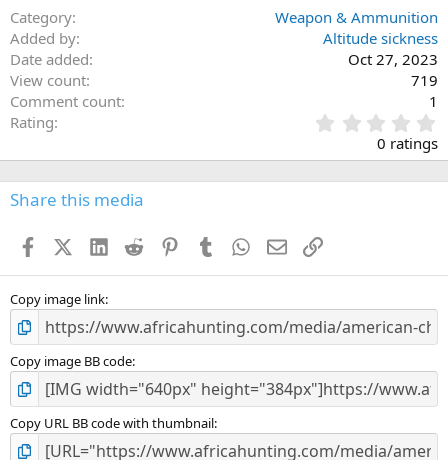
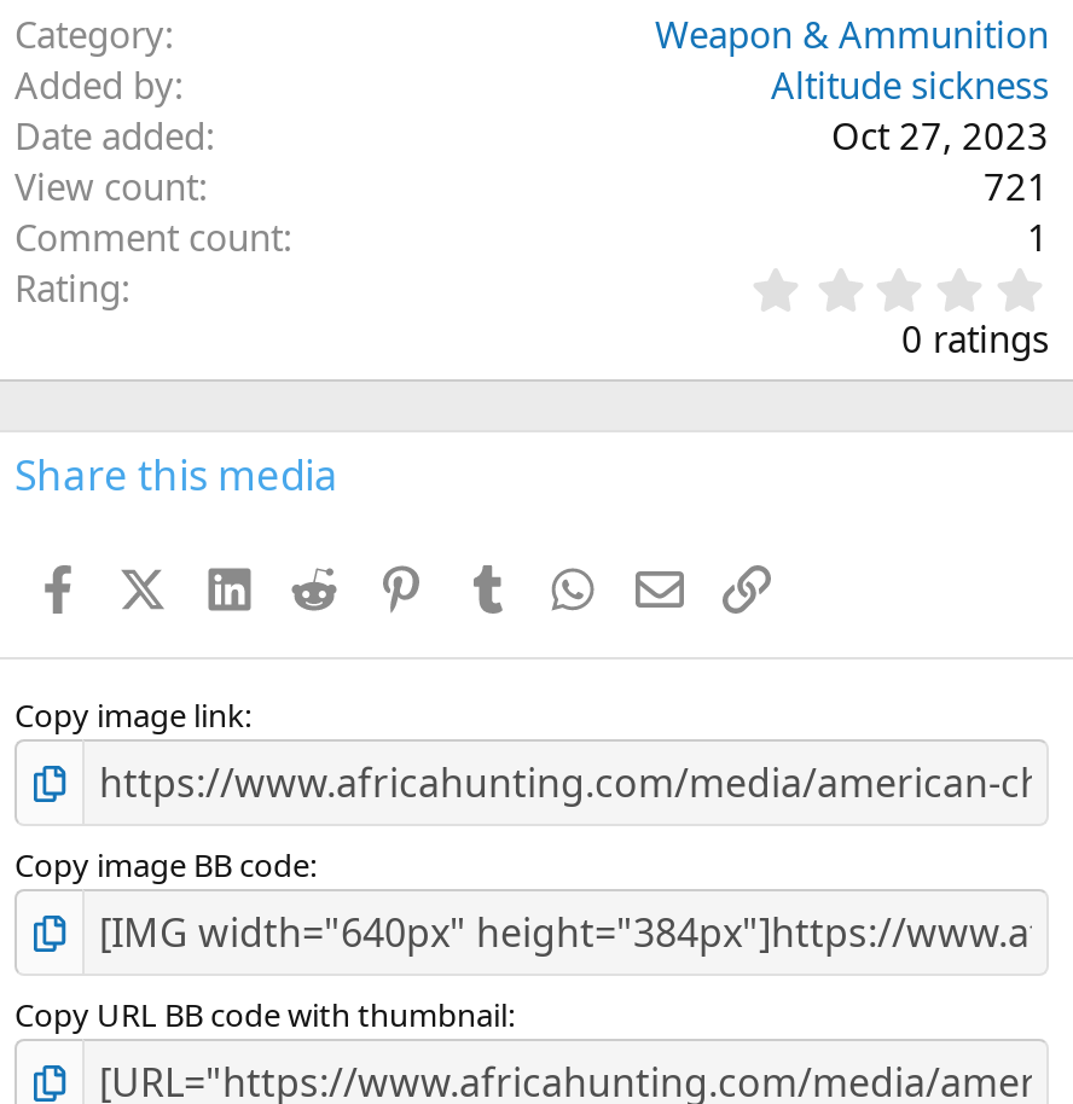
[411,70,438,90] 719 -> [984,163,1049,211] 721

